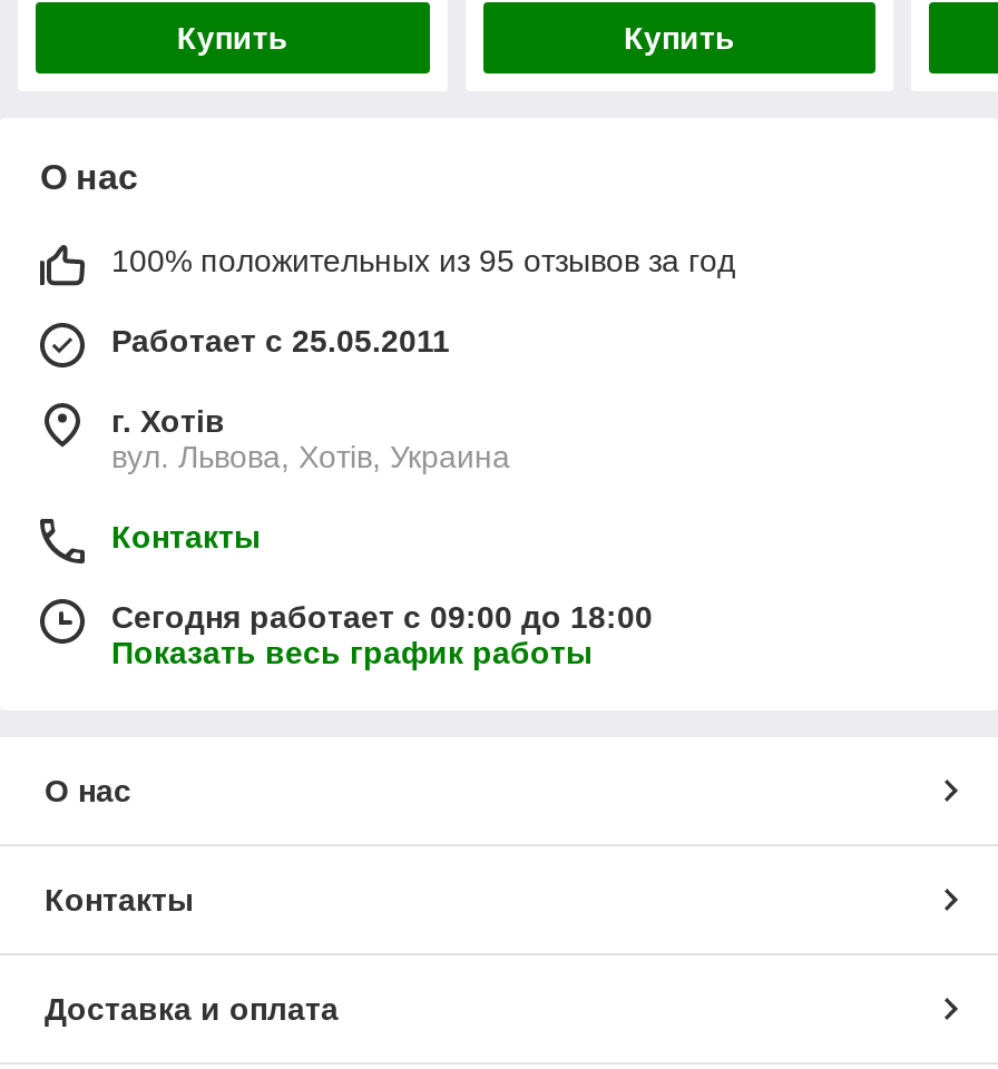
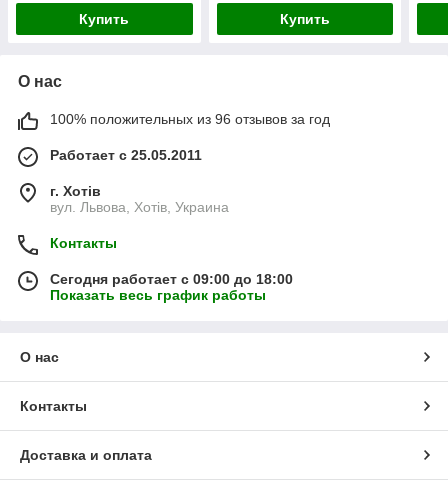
[111,242,735,278] 100% положительных из 95 отзывов за год -> [50,111,330,127] 100% положительных из 96 отзывов за год

